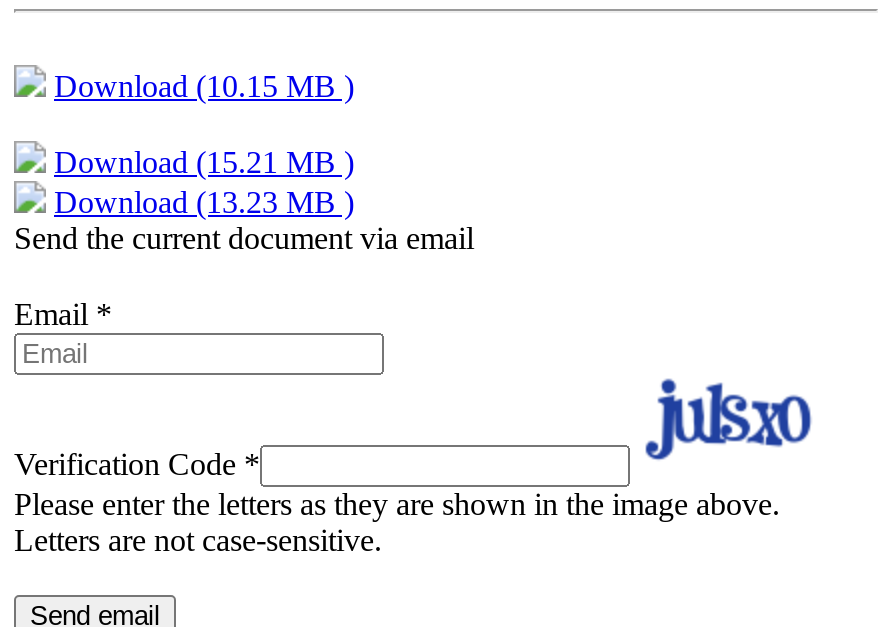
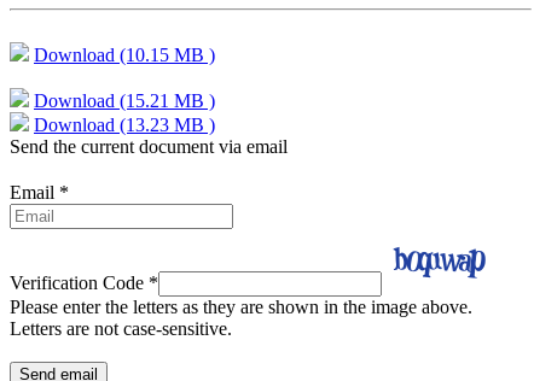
[644,377,814,463] [image] -> [391,231,492,281] [image]

